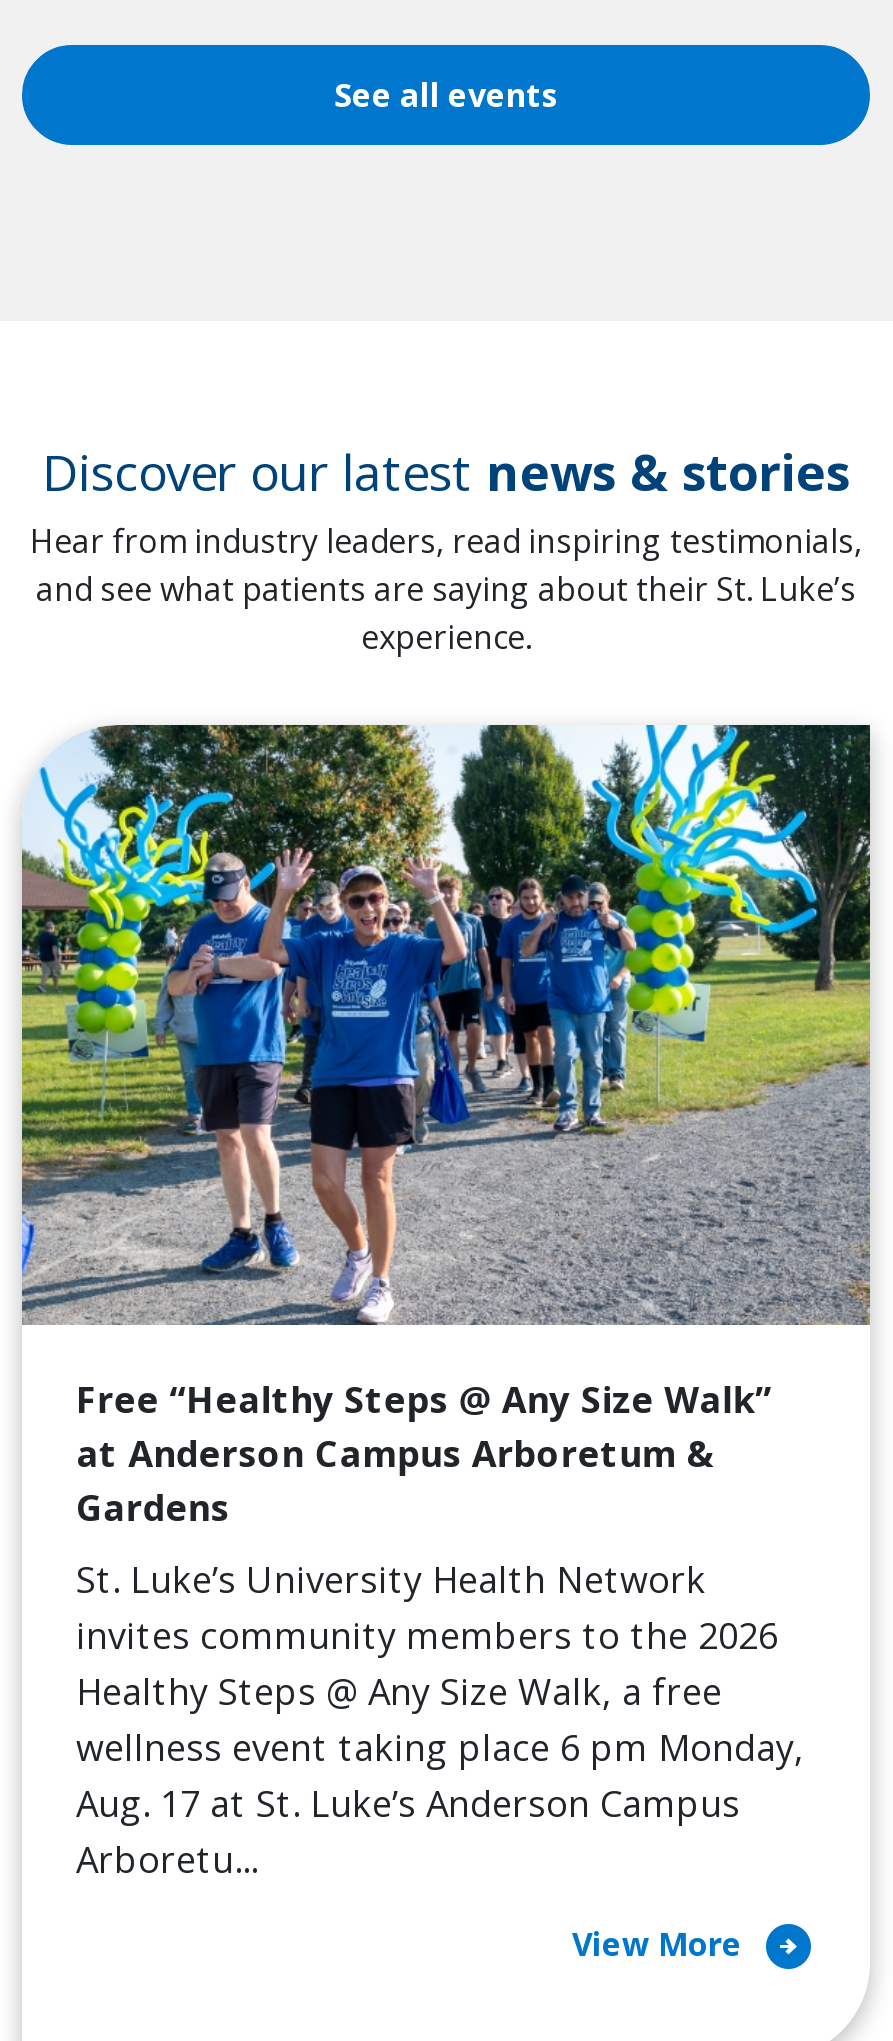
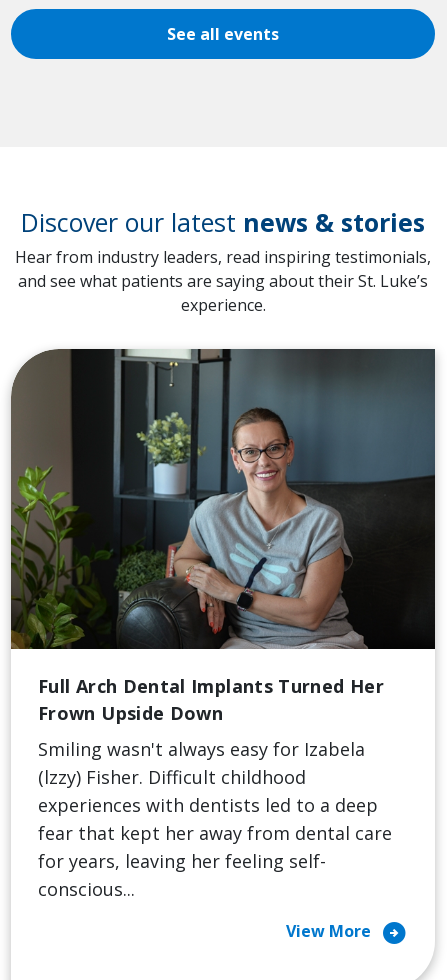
[20,723,872,1531] [image] | Free “Healthy Steps @ Any Size Walk” | at Anderson Campus Arboretum & | Gardens -> [10,348,436,725] [image] | Full Arch Dental Implants Turned Her | Frown Upside Down
[76,1555,804,1883] St. Luke’s University Health Network | invites community members to the 2026 | Healthy Steps @ Any Size Walk, a free | wellness event taking place 6 pm Monday, | Aug. 17 at St. Luke’s Anderson Campus | Arboretu... -> [38,737,392,901] Smiling wasn't always easy for Izabela | (lzzy) Fisher. Difficult childhood | experiences with dentists led to a deep | fear that kept her away from dental care | for years, leaving her feeling self- | conscious...

